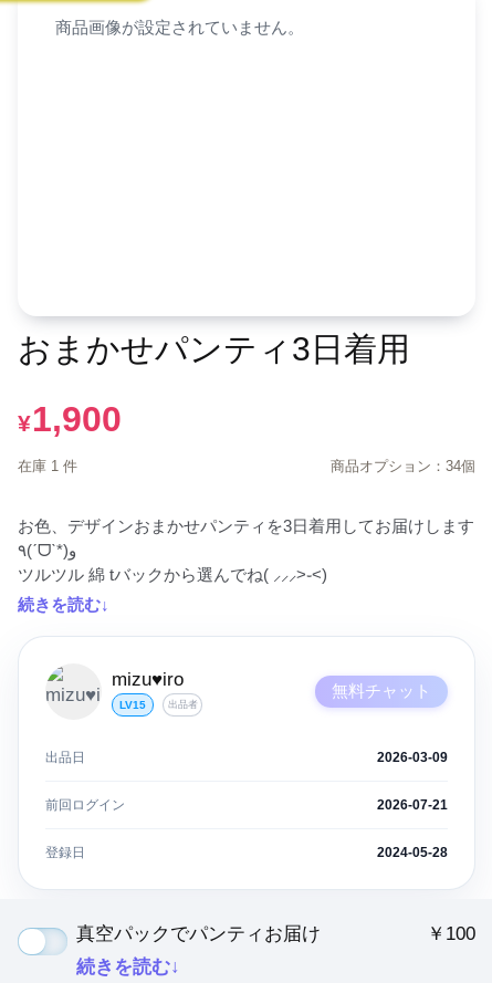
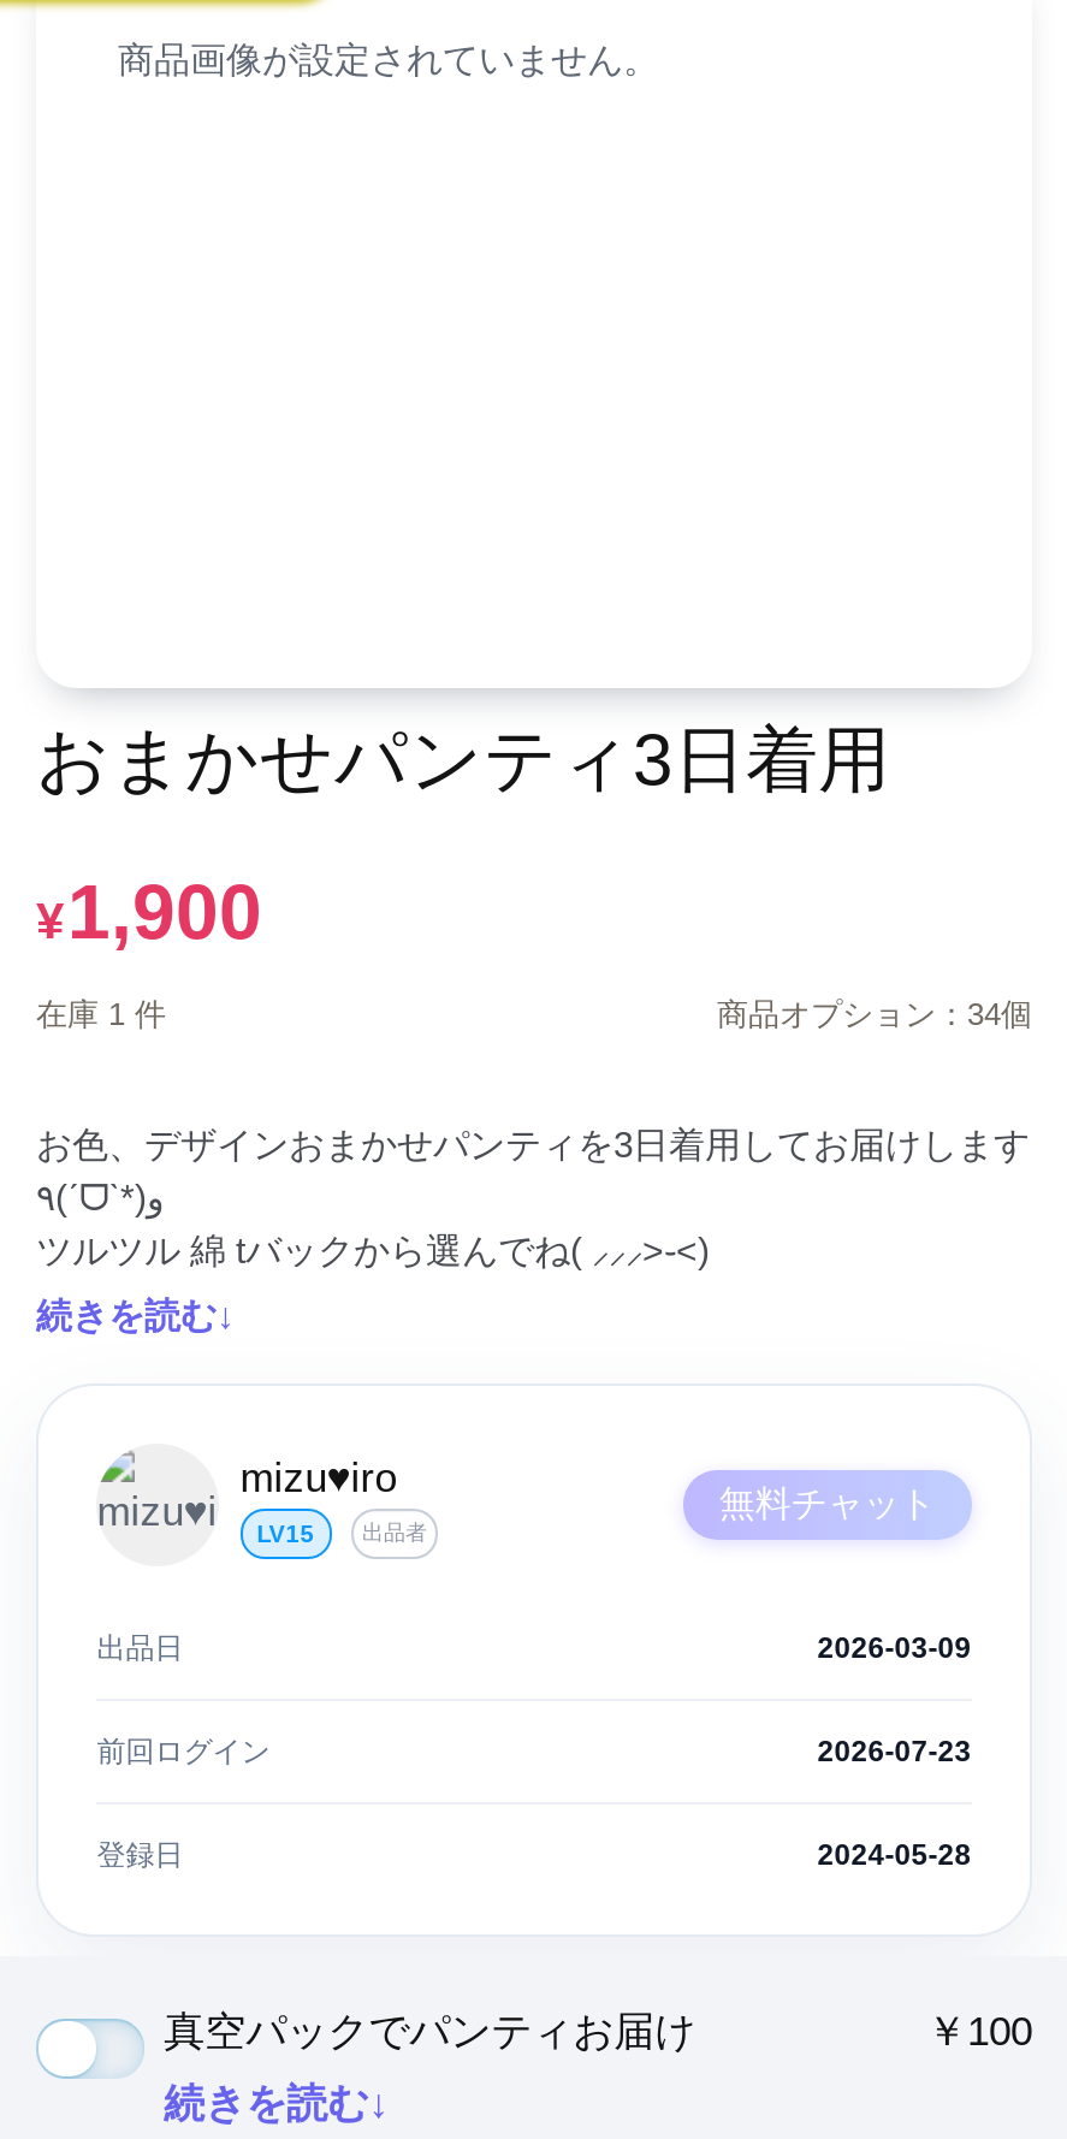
[377,797,448,812] 2026-07-21 -> [818,1734,971,1768] 2026-07-23

